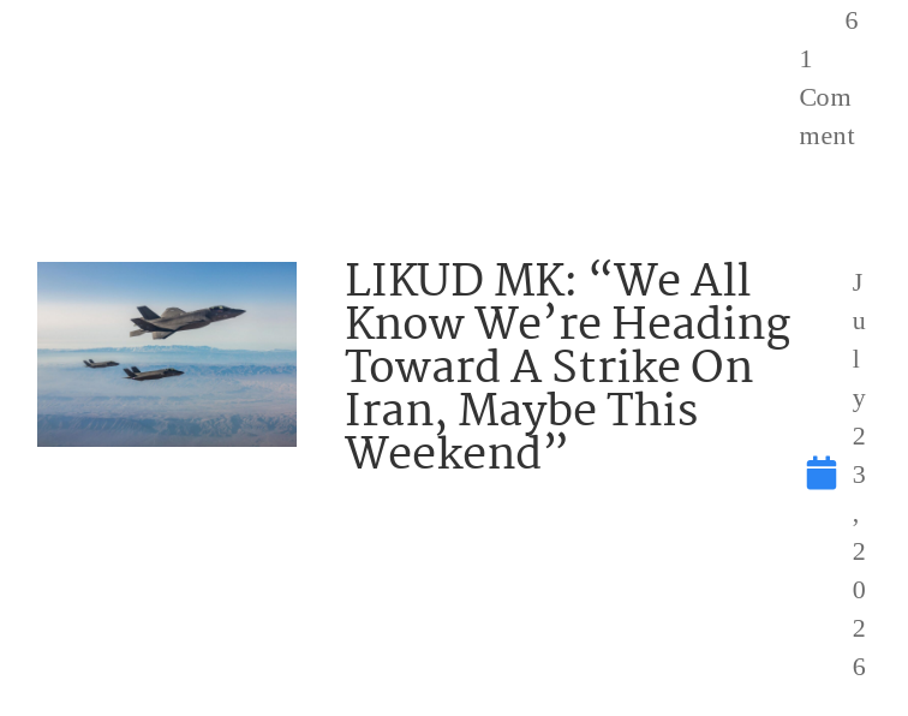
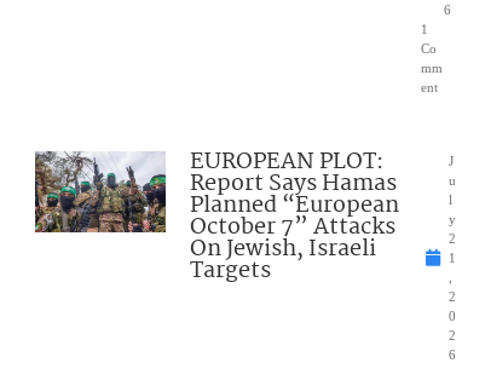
[35,249,791,494] [image] | LIKUD MK: “We All | Know We’re Heading | Toward A Strike On | Iran, Maybe This | Weekend” -> [34,145,399,290] [image] | EUROPEAN PLOT: | Report Says Hamas | Planned “European | October 7” Attacks | On Jewish, Israeli | Targets
[853,460,867,489] 3 -> [449,251,456,266] 1

